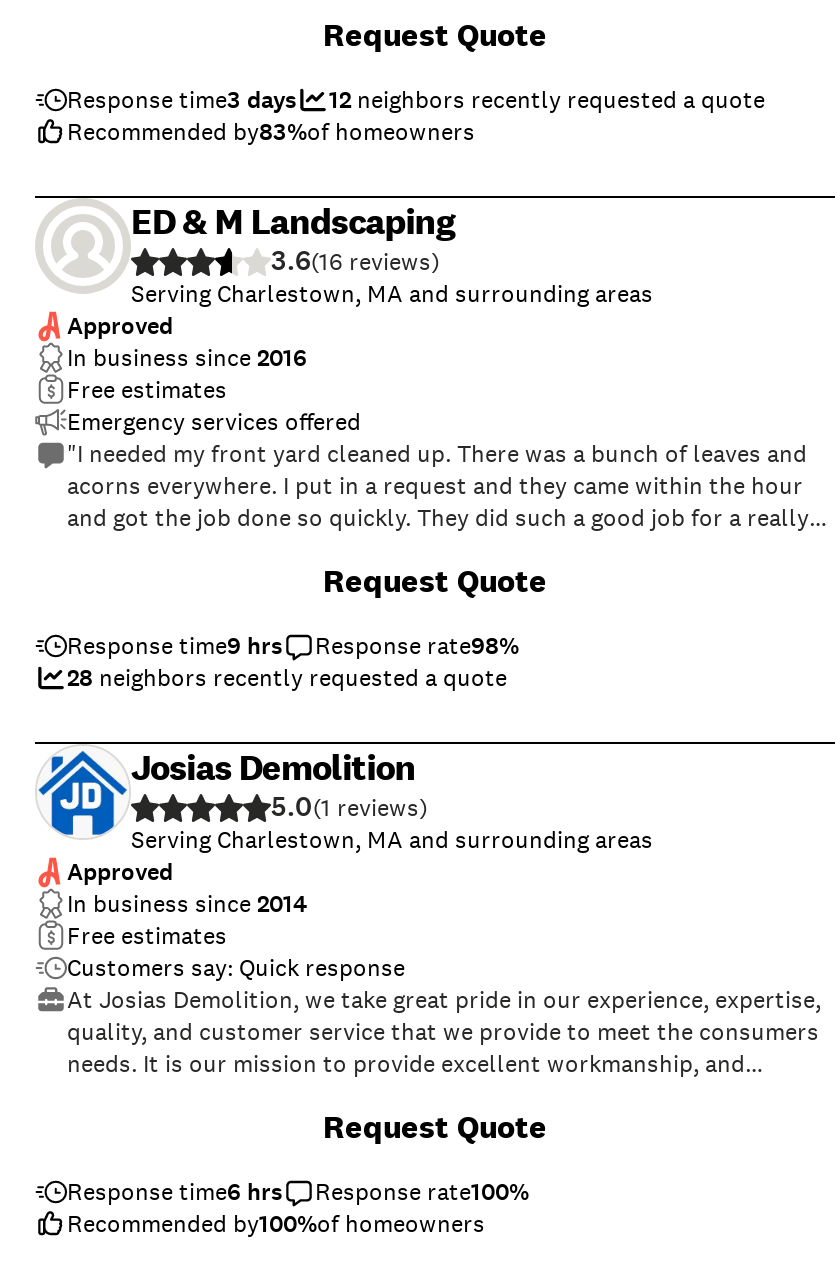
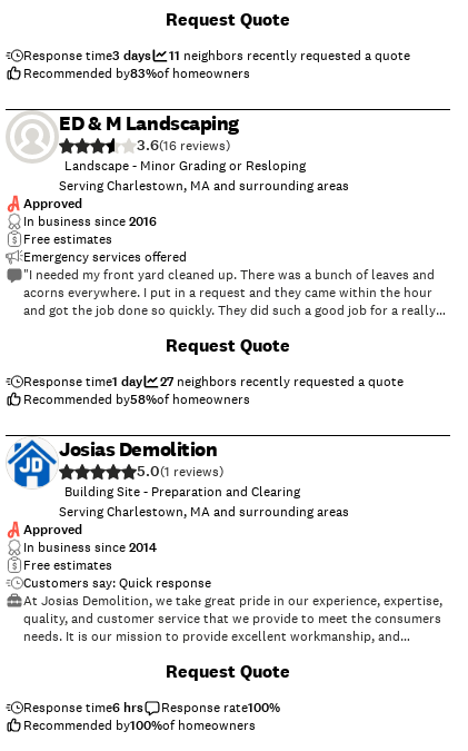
[329,84,765,116] 12 neighbors recently requested a quote -> [169,47,410,65] 11 neighbors recently requested a quote
none -> [64,157,306,175] Landscape - Minor Grading or Resloping
[67,630,519,694] Response time9 hrs | Response rate98% | 28 neighbors recently requested a quote -> [23,373,404,408] Response time1 day | 27 neighbors recently requested a quote | Recommended by58%of homeowners
none -> [64,483,300,501] Building Site - Preparation and Clearing

